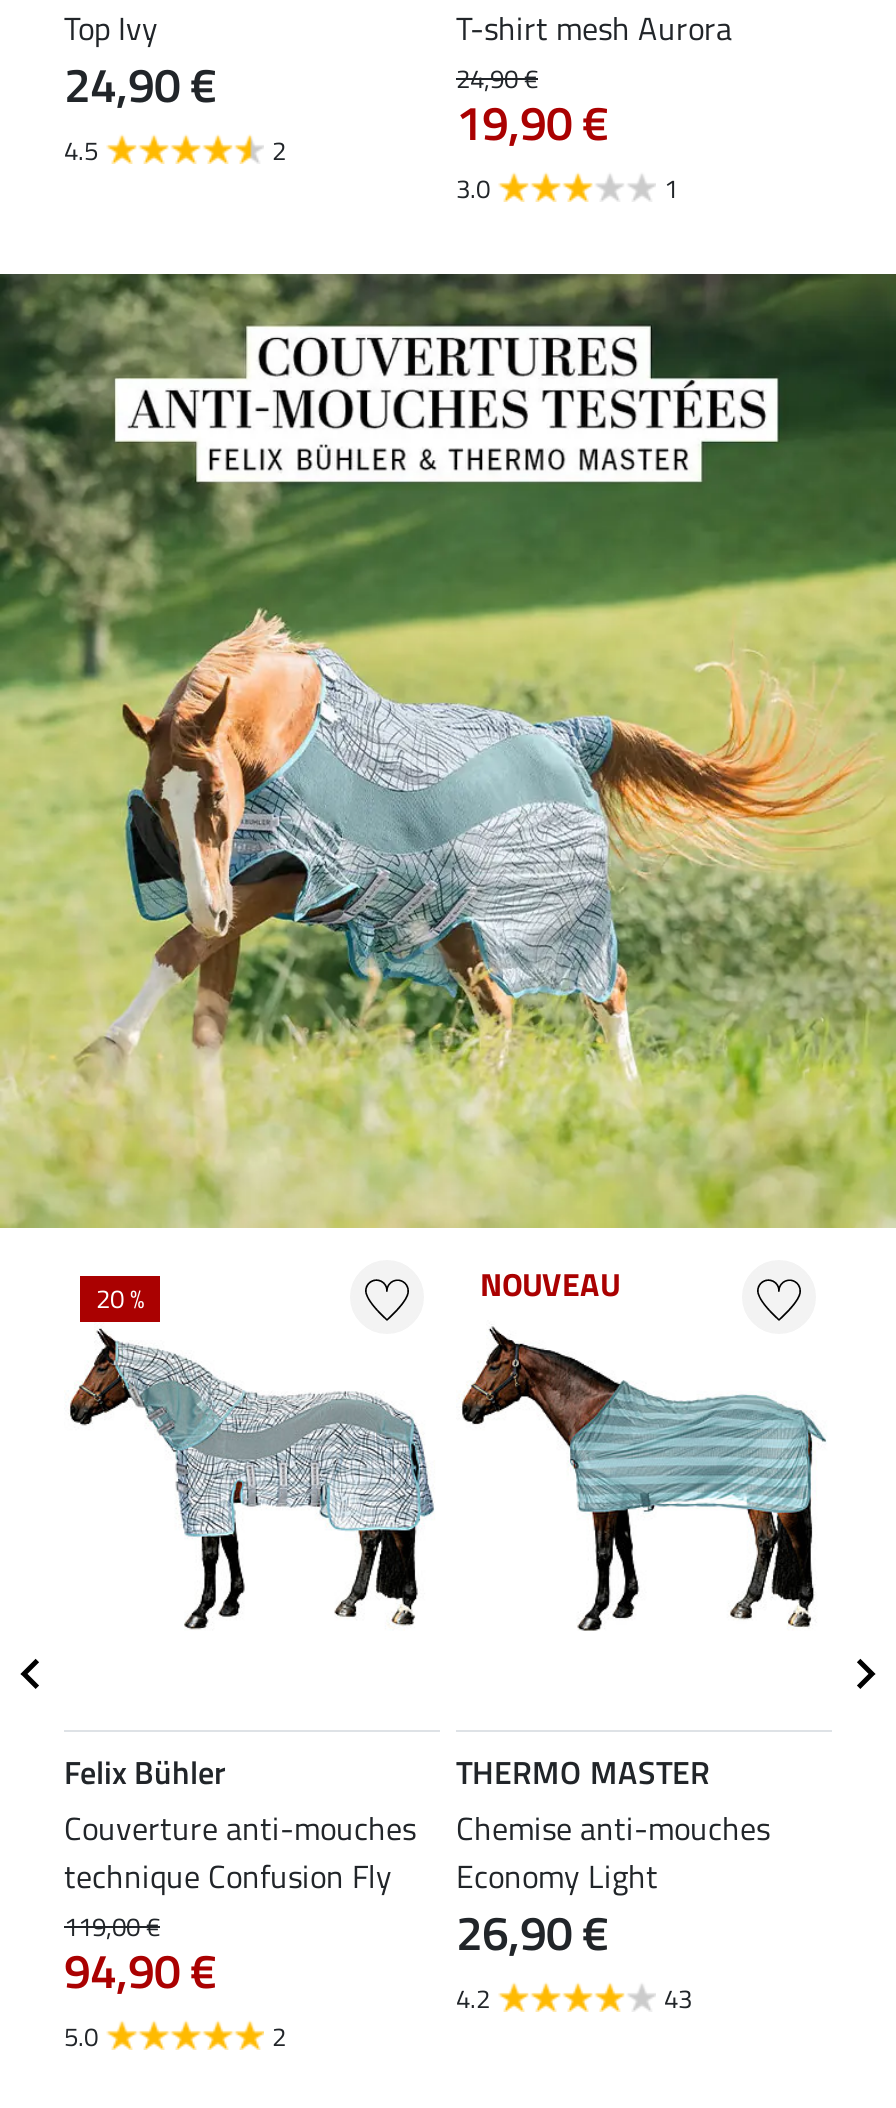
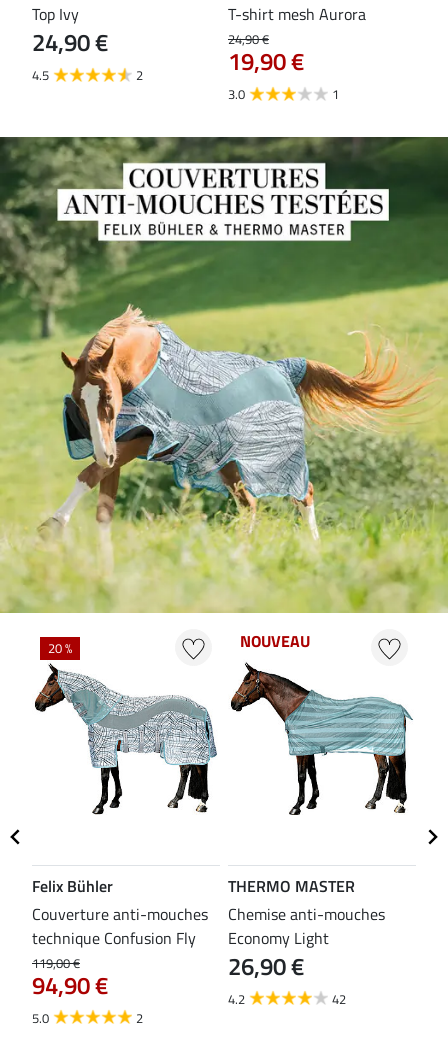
[664,1978,692,2018] 43 -> [332,989,346,1009] 42

